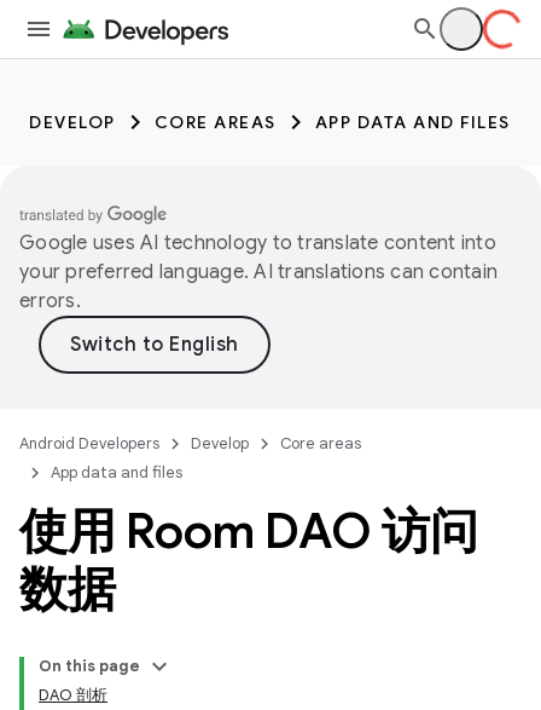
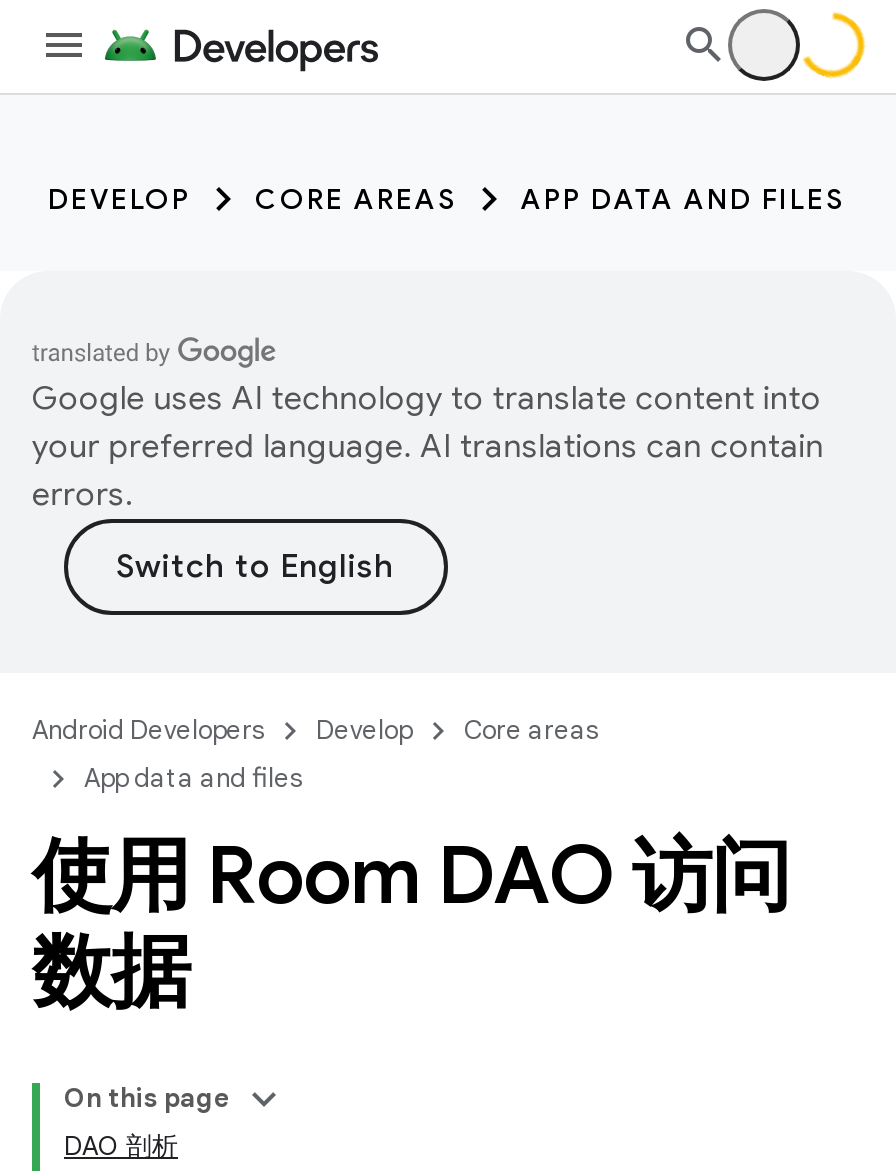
[482,8,522,50] [image] -> [798,13,866,79] [image]

